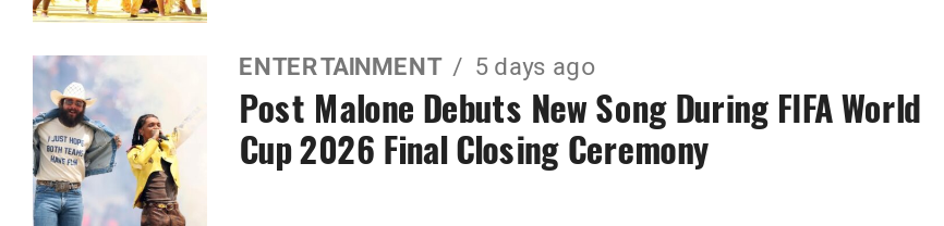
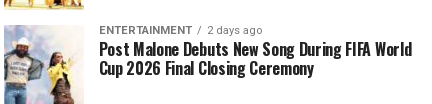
[239,53,595,81] ENTERTAINMENT 5 days ago -> [99,24,262,37] ENTERTAINMENT 2 days ago

